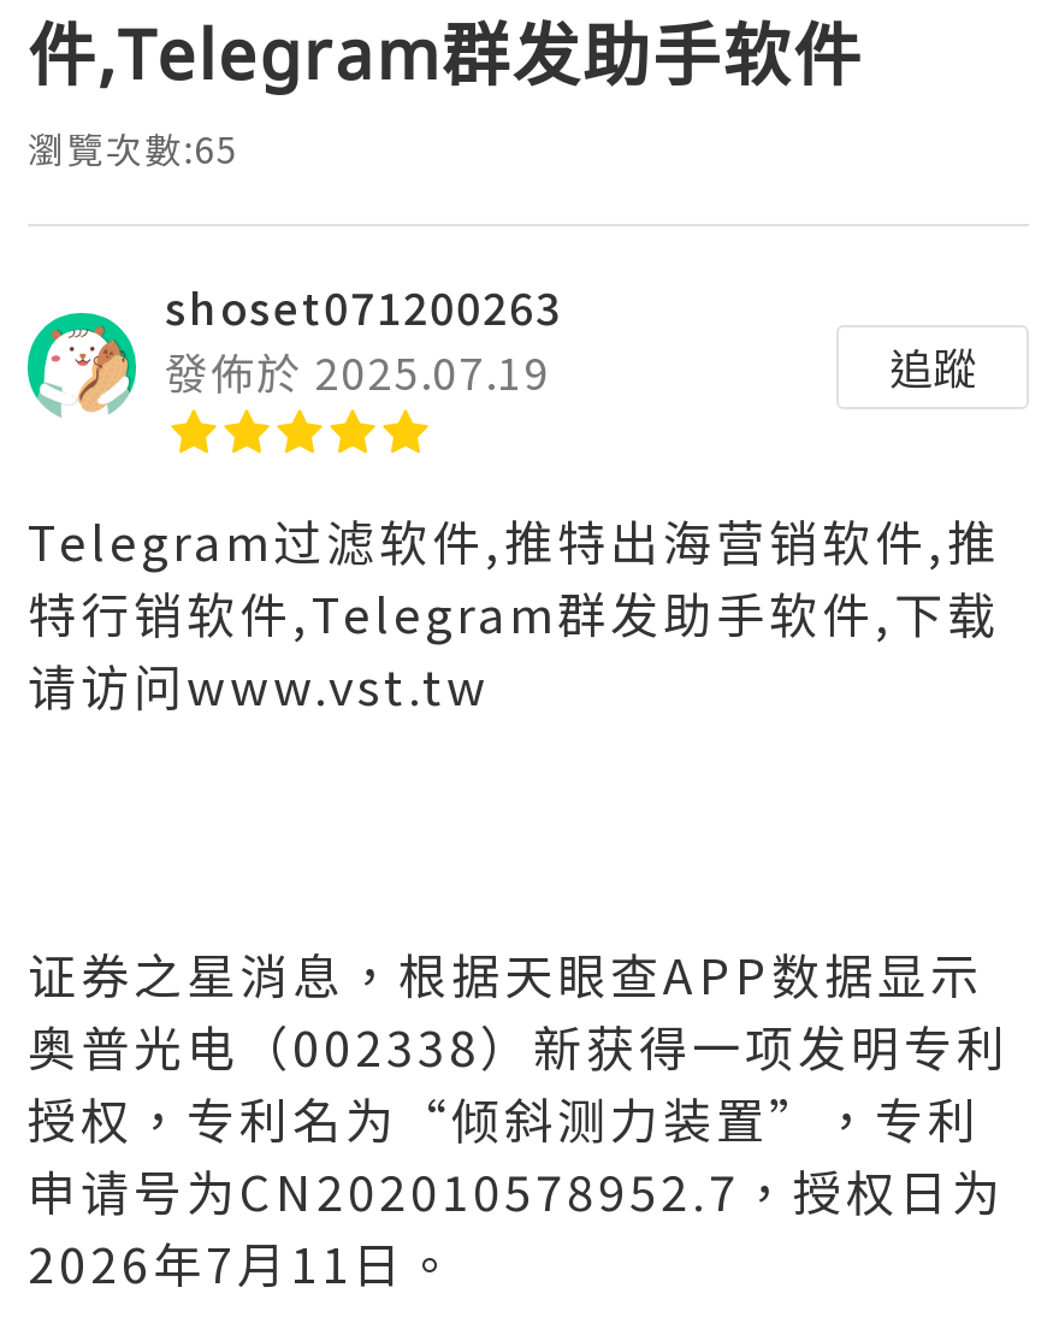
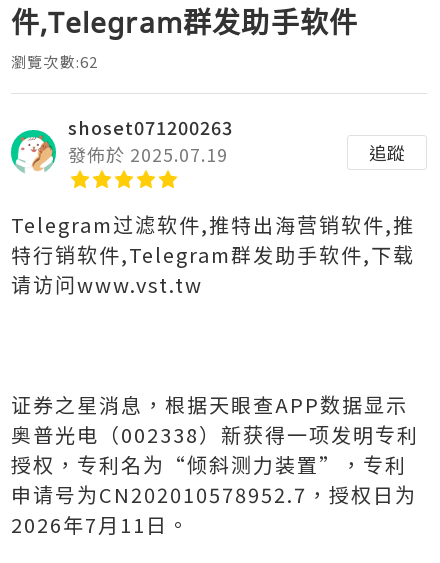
[28,123,238,173] 瀏覽次數:65 -> [11,51,98,72] 瀏覽次數:62

